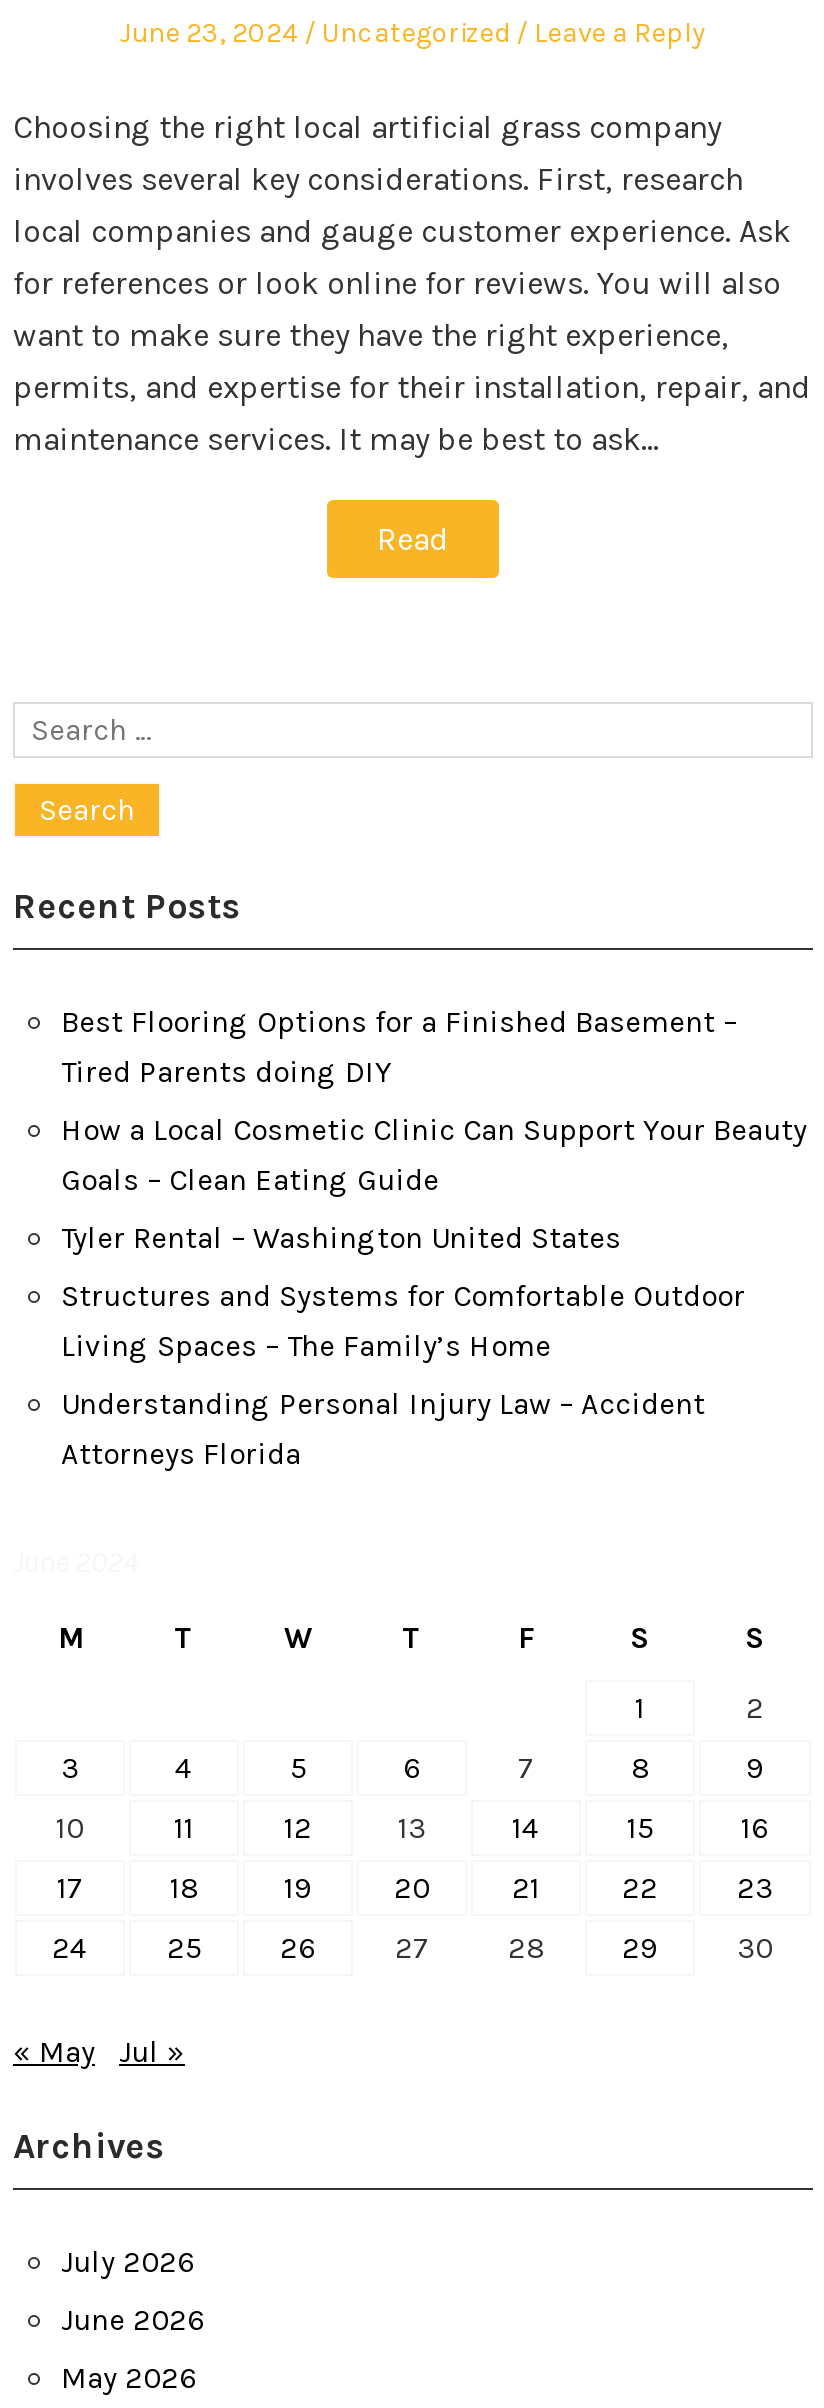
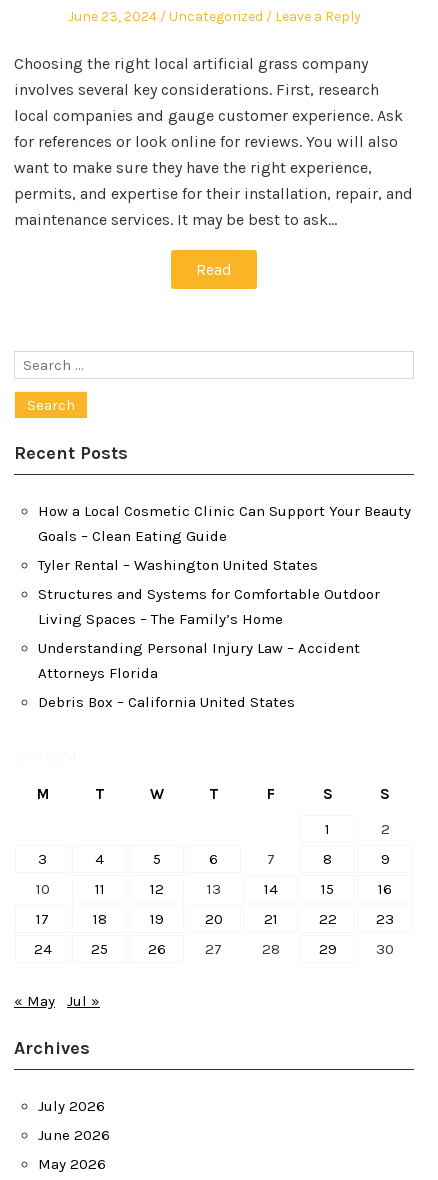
[61,1004,737,1090] Best Flooring Options for a Finished Basement – | Tired Parents doing DIY -> none
moved [61,1112,807,1472] -> [38,502,411,682]: How a Local Cosmetic Clinic Can Support Your Beauty | Goals – Clean Eating Guide | Tyler Rental – Washington United States | Structures and Systems for Comfortable Outdoor | Living Spaces – The Family’s Home | Understanding Personal Injury Law – Accident | Attorneys Florida
none -> [38,693,295,711] Debris Box – California United States

